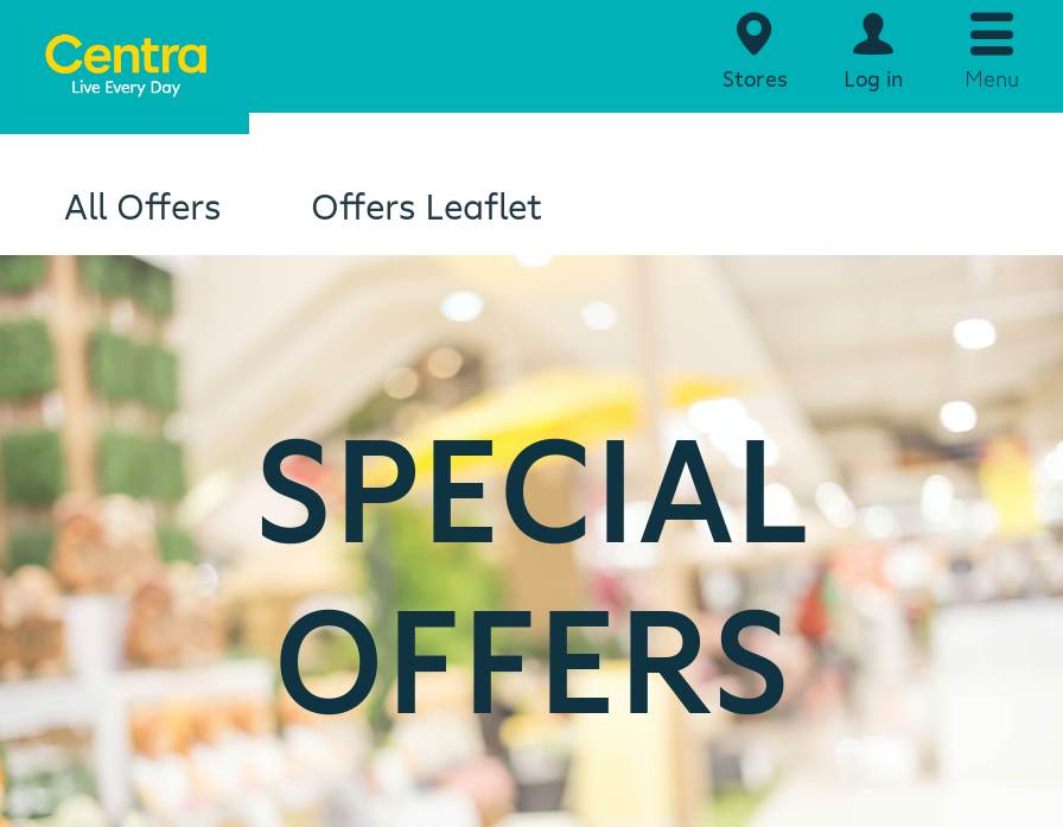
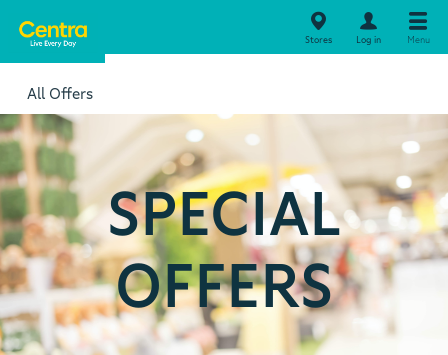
[311,182,543,229] Offers Leaflet -> none

